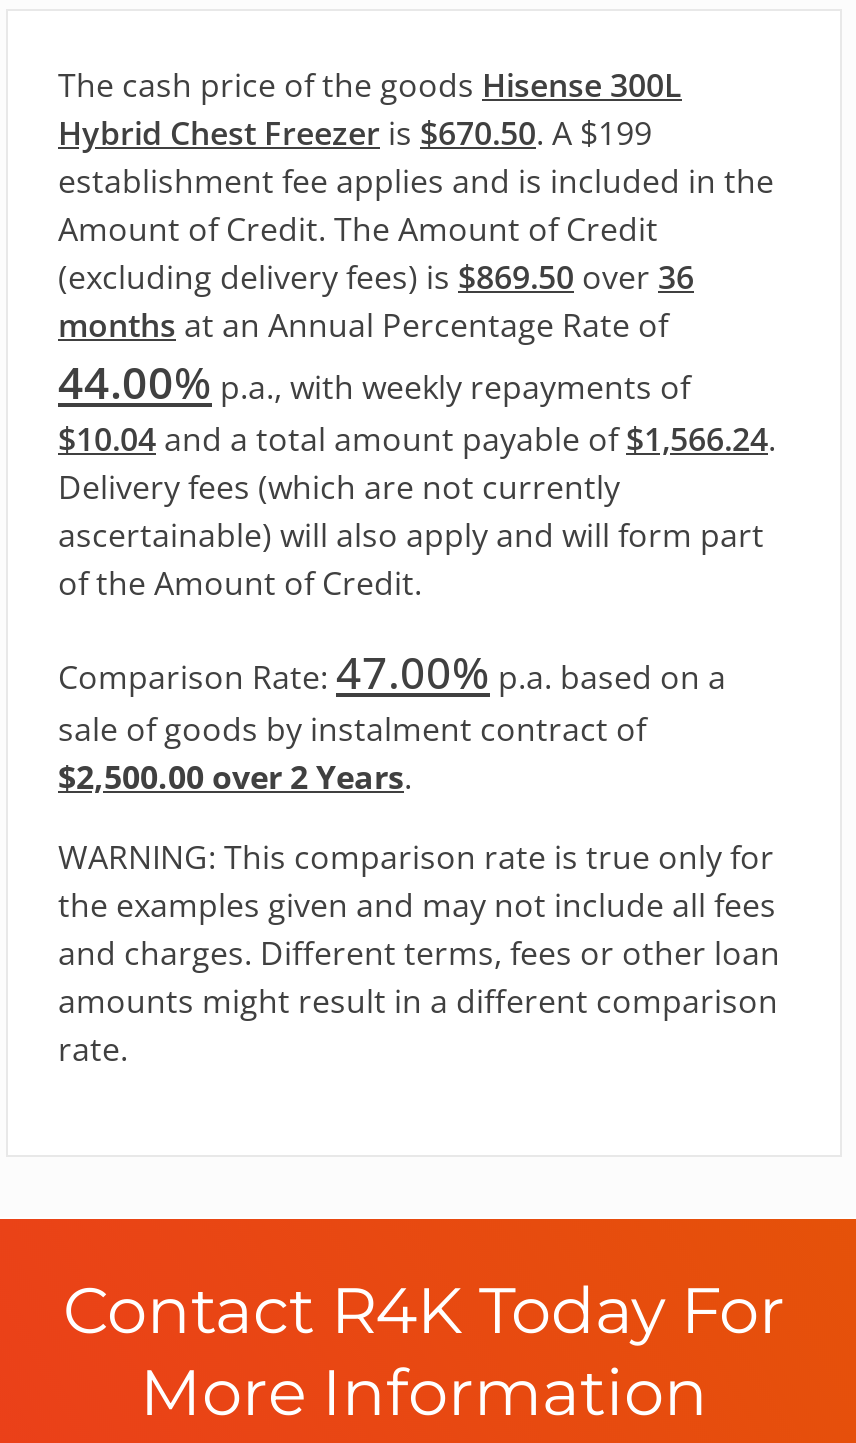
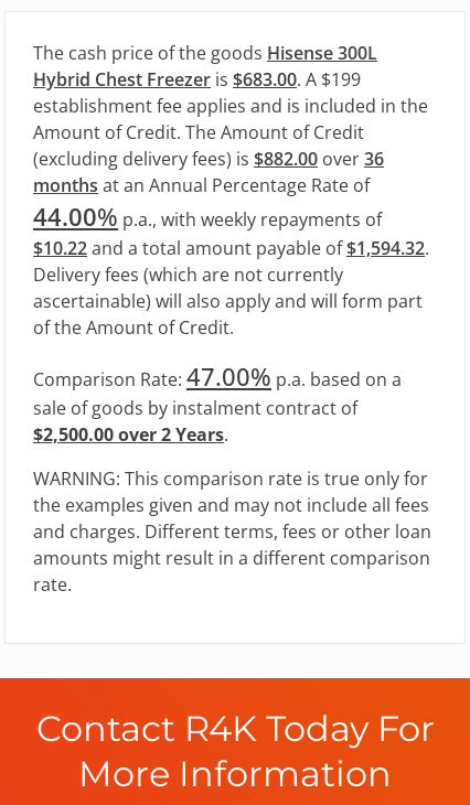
[58,111,652,155] Hybrid Chest Freezer is $670.50. A $199 -> [33,67,361,92] Hybrid Chest Freezer is $683.00. A $199
[58,255,694,299] (excluding delivery fees) is $869.50 over 36 -> [33,147,384,171] (excluding delivery fees) is $882.00 over 36
[58,417,776,461] $10.04 and a total amount payable of $1,566.24. -> [33,236,429,260] $10.22 and a total amount payable of $1,594.32.

